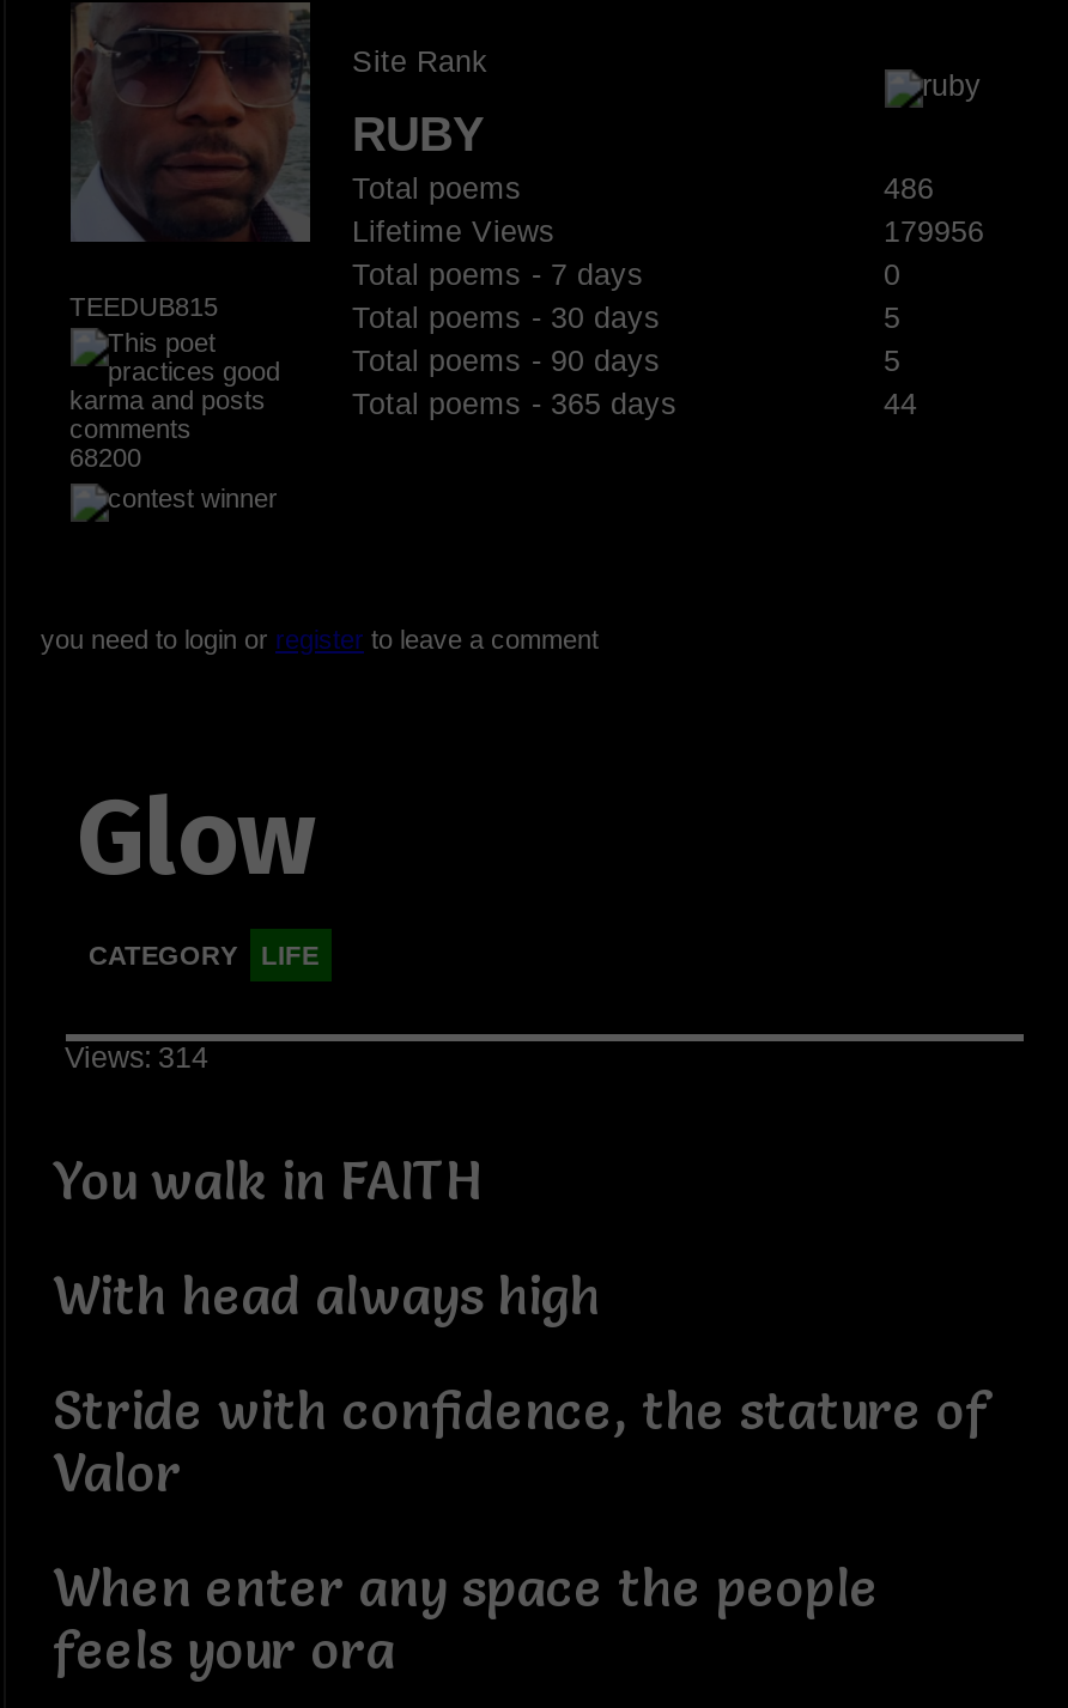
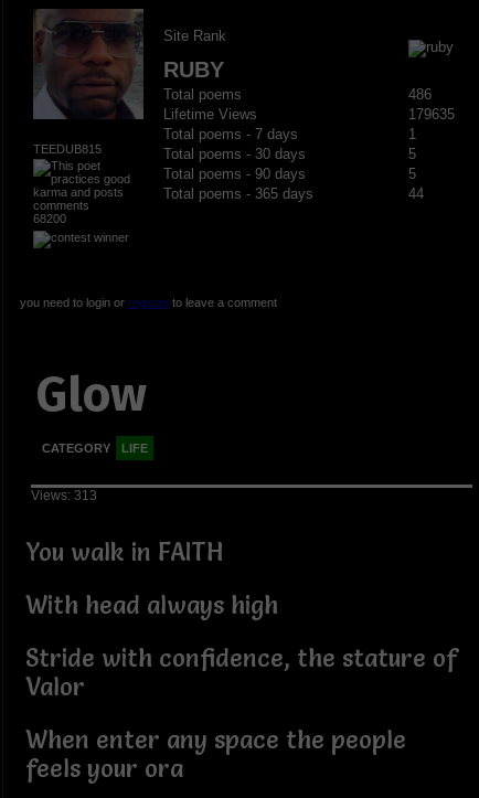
[884,215,984,249] 179956 -> [408,107,454,123] 179635
[884,259,900,292] 0 -> [408,127,416,142] 1
[65,1041,208,1075] Views: 314 -> [30,488,97,503] Views: 313

